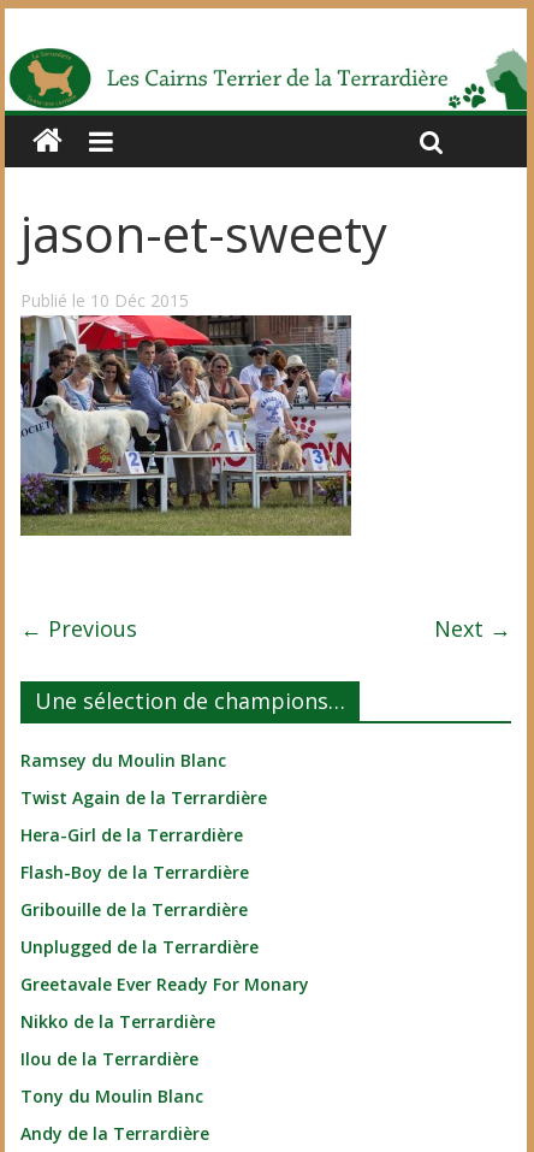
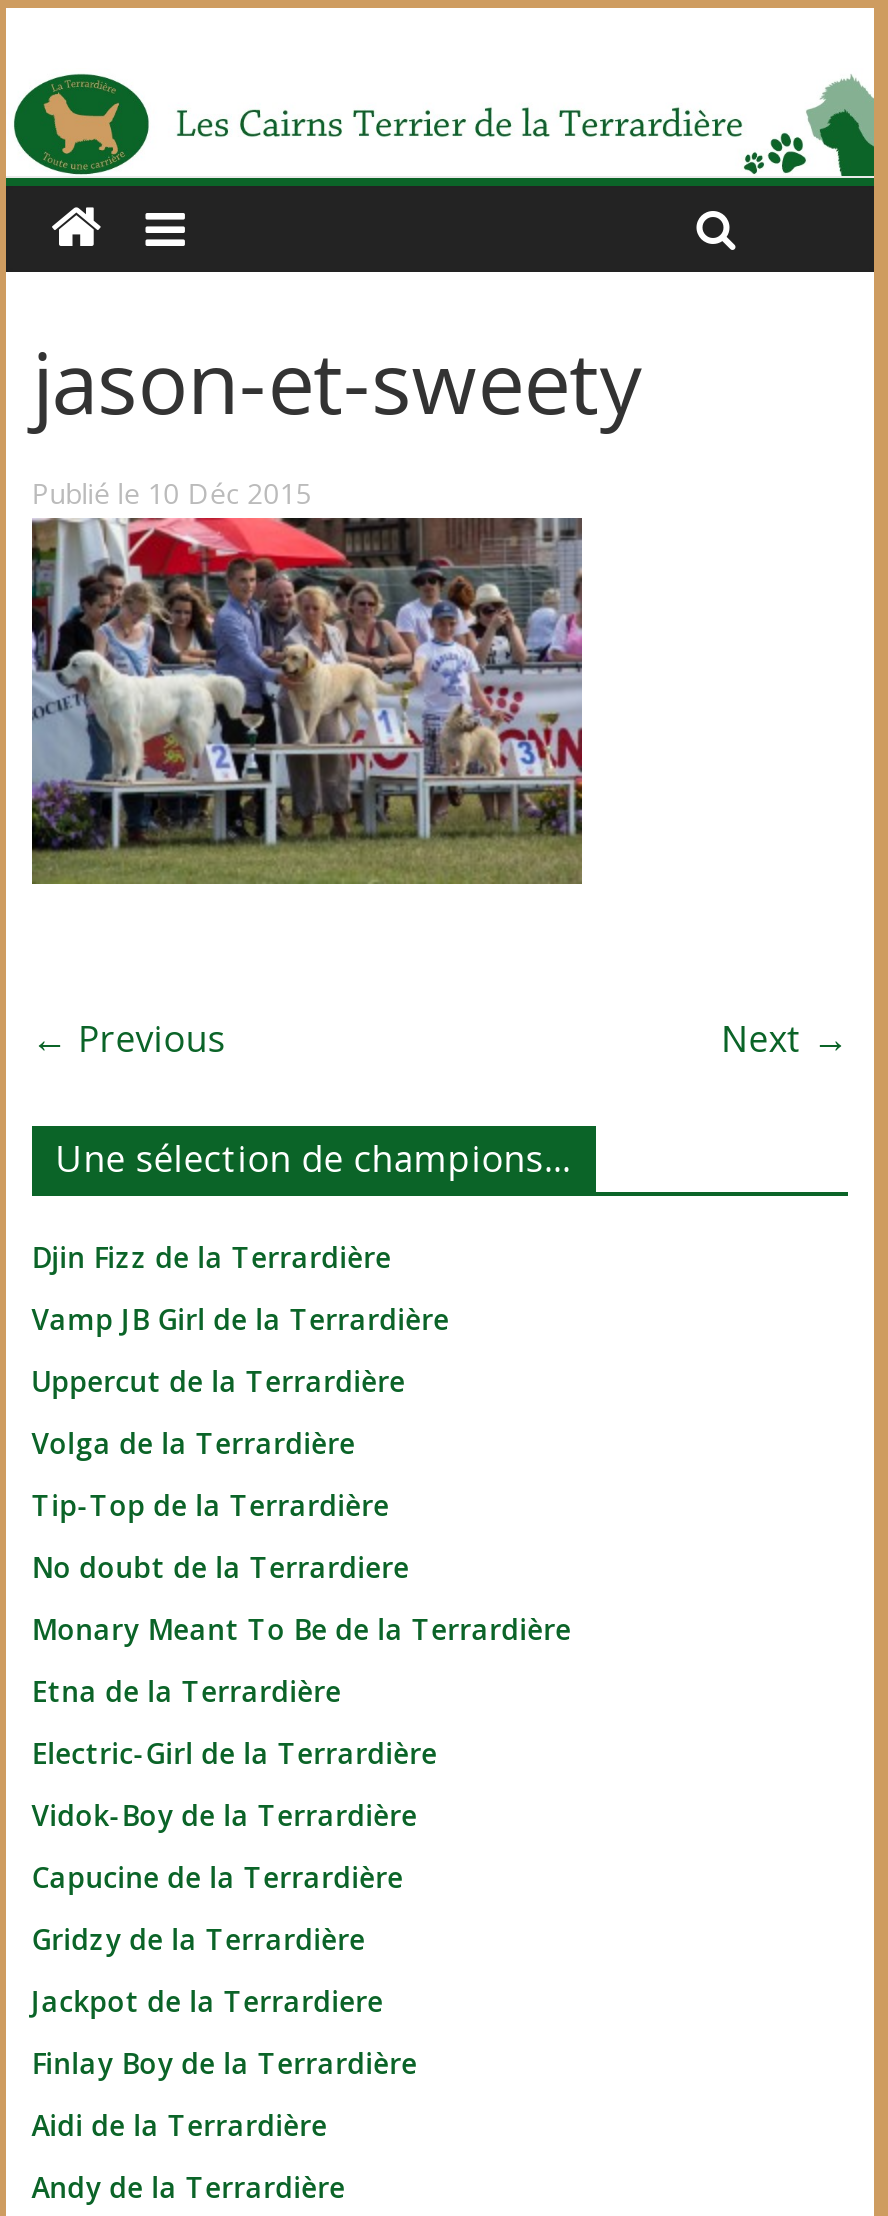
[20,749,309,1108] Ramsey du Moulin Blanc | Twist Again de la Terrardière | Hera-Girl de la Terrardière | Flash-Boy de la Terrardière | Gribouille de la Terrardière | Unplugged de la Terrardière | Greetavale Ever Ready For Monary | Nikko de la Terrardière | Ilou de la Terrardière | Tony du Moulin Blanc -> [32,1239,572,2145] Djin Fizz de la Terrardière | Vamp JB Girl de la Terrardière | Uppercut de la Terrardière | Volga de la Terrardière | Tip-Top de la Terrardière | No doubt de la Terrardiere | Monary Meant To Be de la Terrardière | Etna de la Terrardière | Electric-Girl de la Terrardière | Vidok-Boy de la Terrardière | Capucine de la Terrardière | Gridzy de la Terrardière | Jackpot de la Terrardiere | Finlay Boy de la Terrardière | Aidi de la Terrardière

